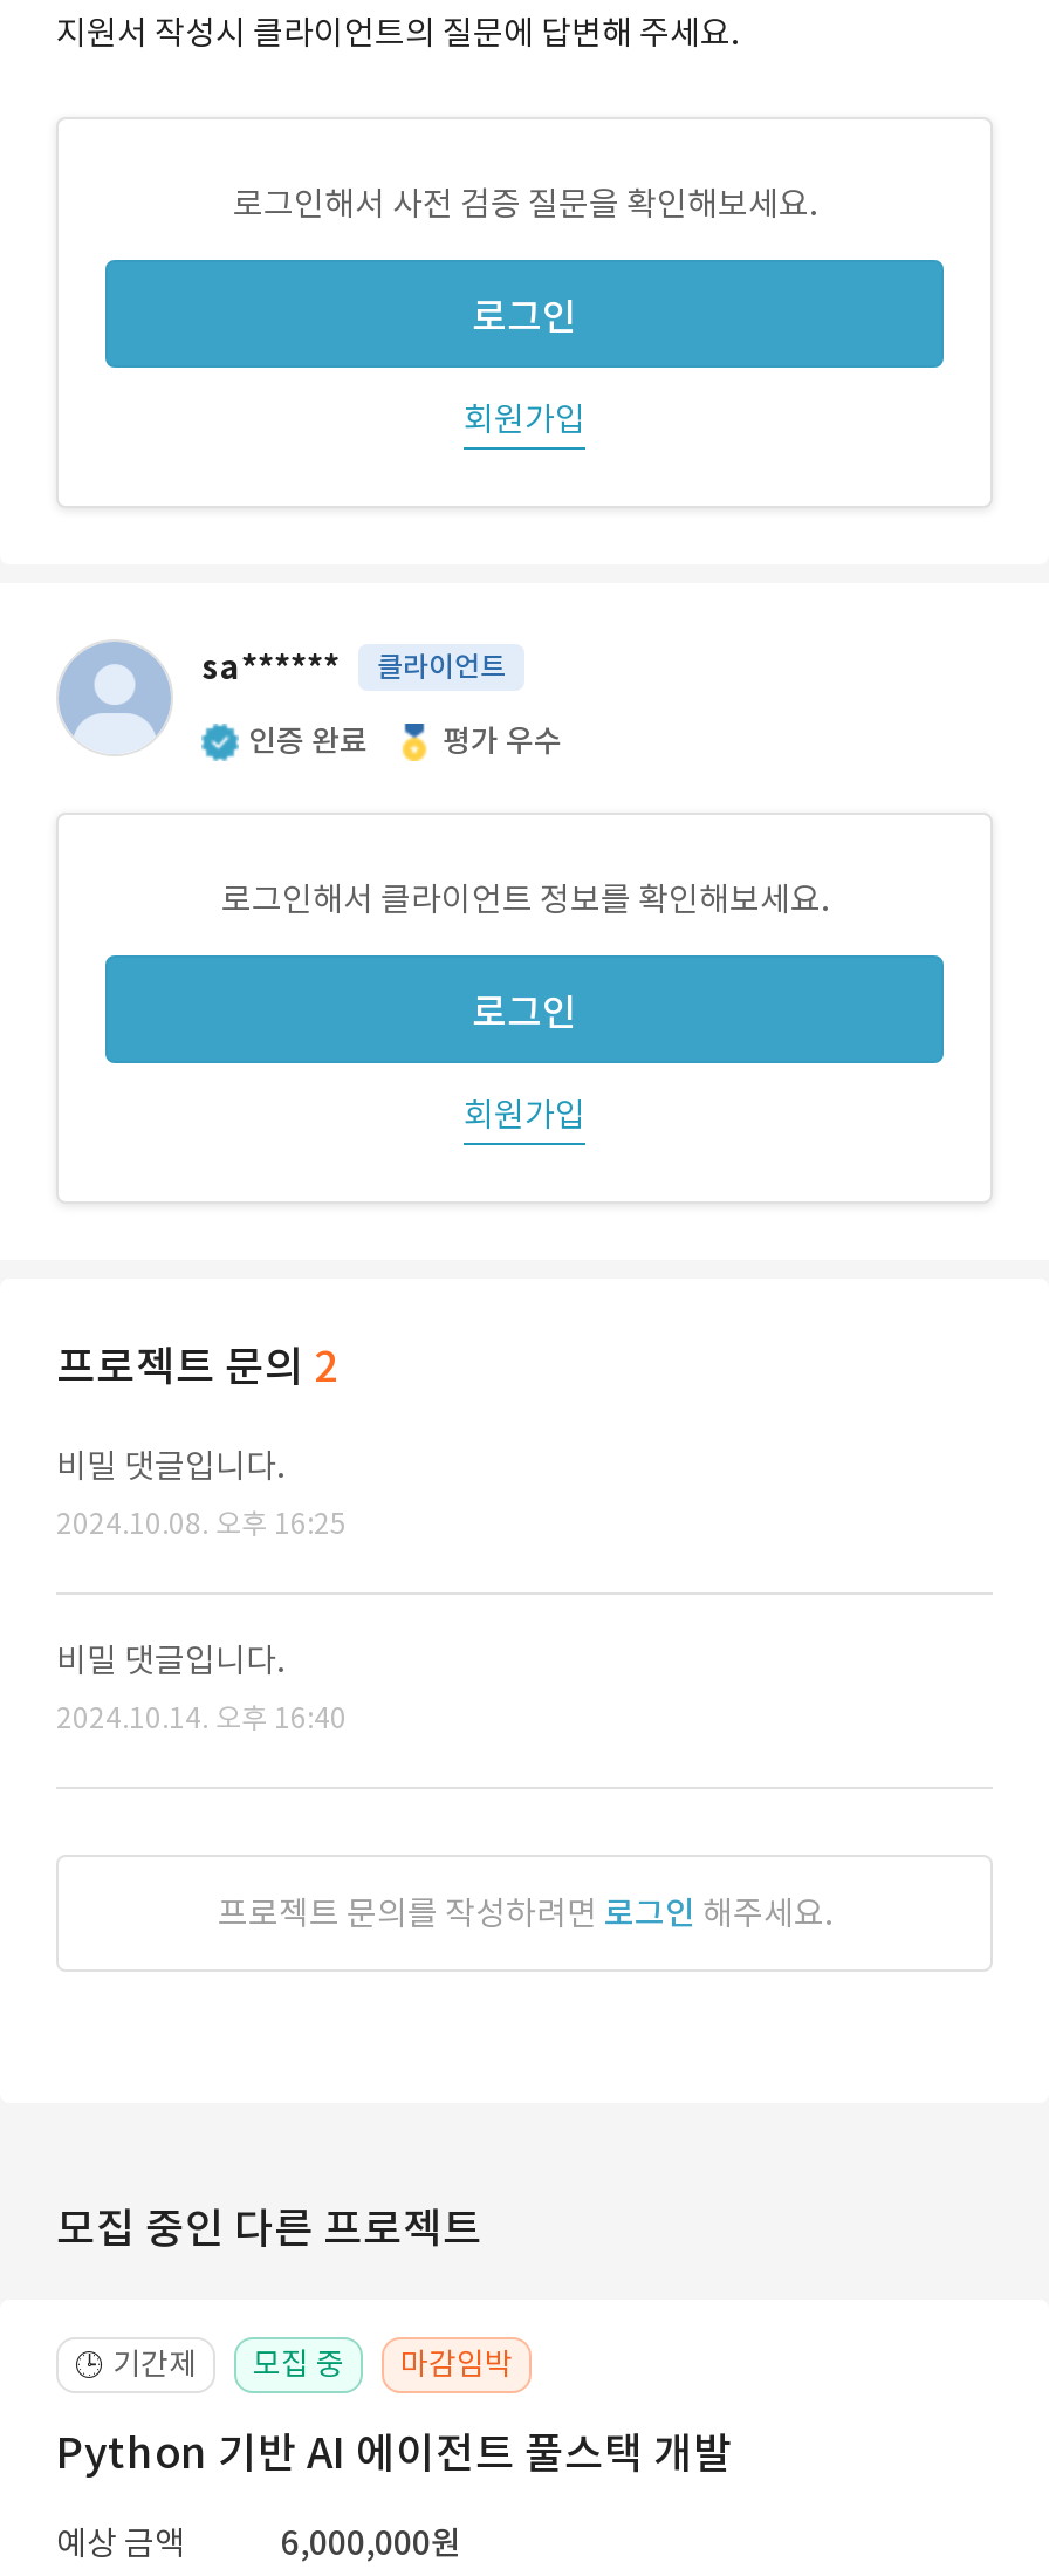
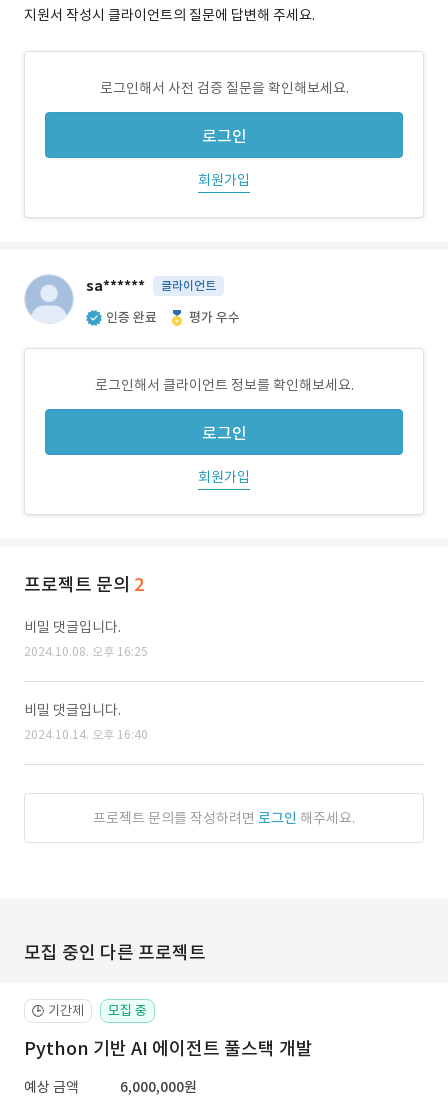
[400,2344,513,2384] 마감임박 -> none

